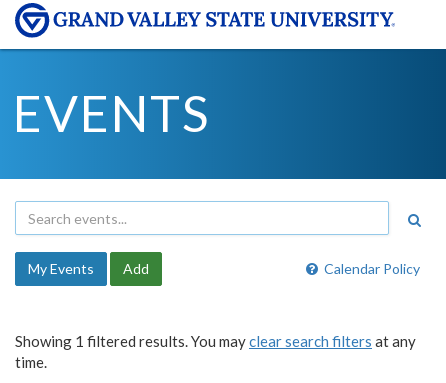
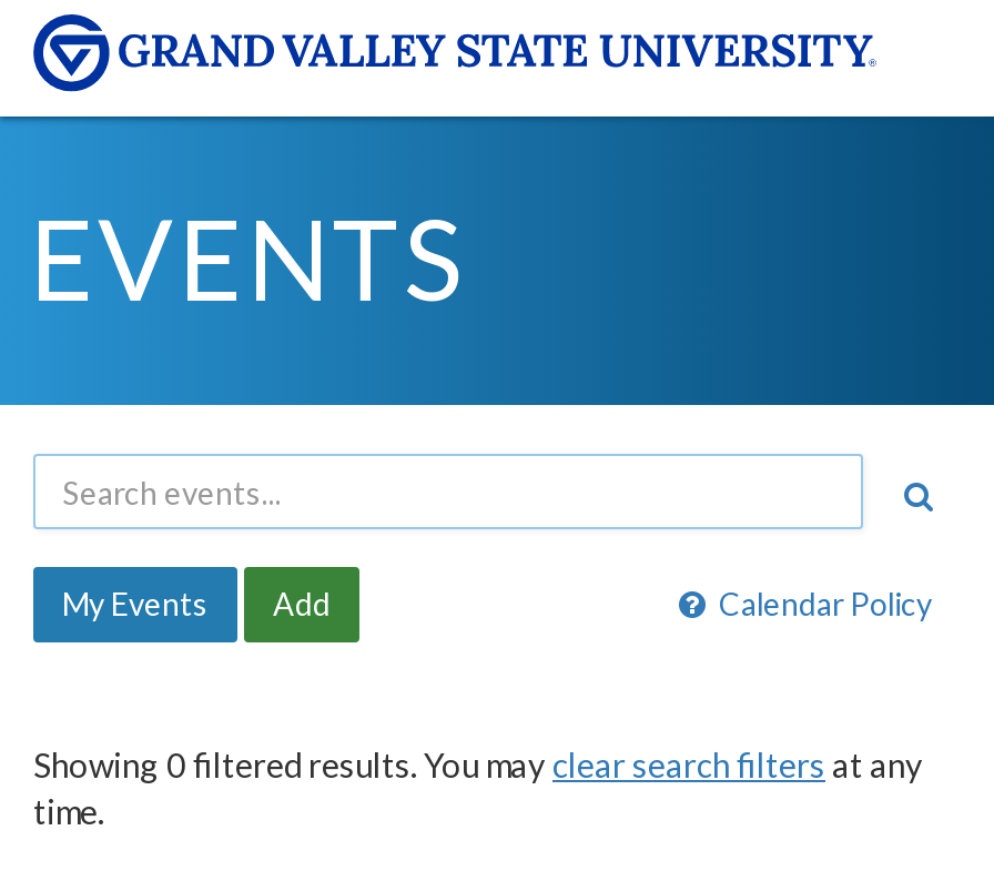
[15,332,416,350] Showing 1 filtered results. You may clear search filters at any -> [33,745,923,784] Showing 0 filtered results. You may clear search filters at any

